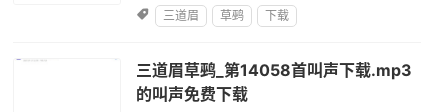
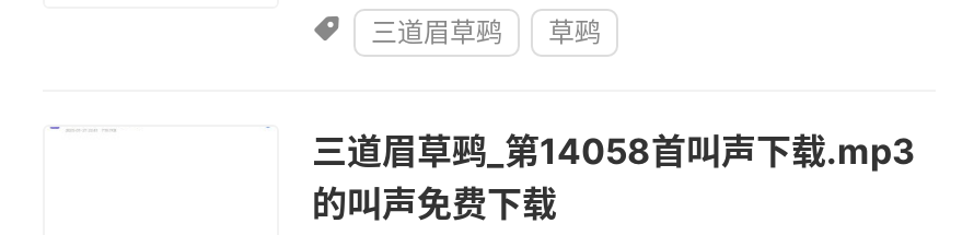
[163,8,199,23] 三道眉 -> [371,16,502,49] 三道眉草鹀
[265,8,289,23] 下载 -> none

